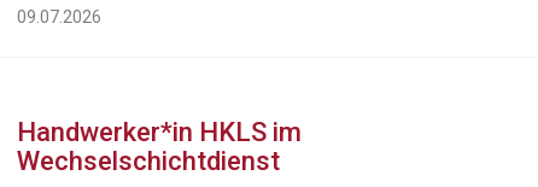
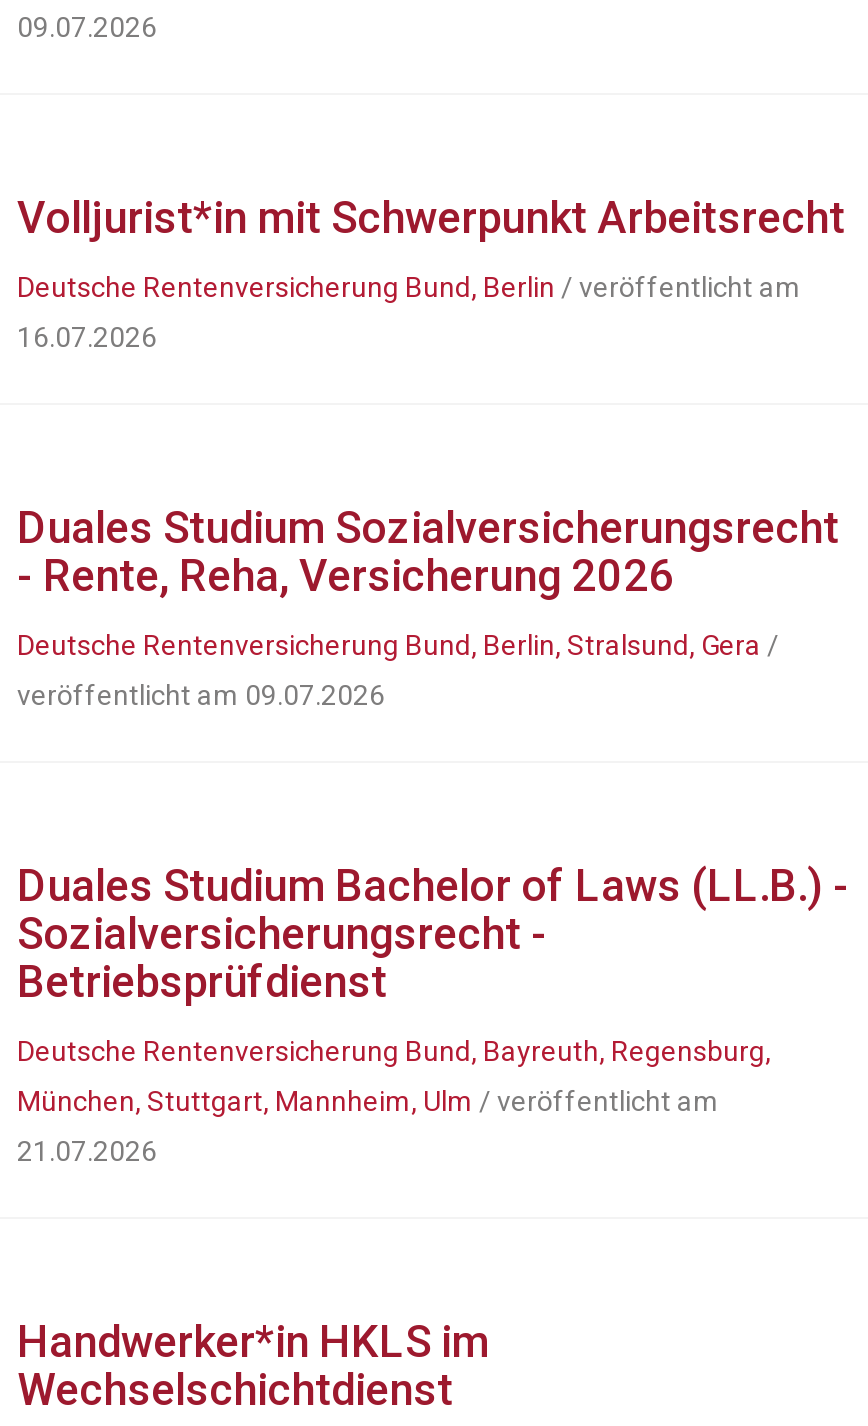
none -> [17,193,845,353] Volljurist*in mit Schwerpunkt Arbeitsrecht | Deutsche Rentenversicherung Bund, Berlin / veröffentlicht am | 16.07.2026
none -> [17,503,839,711] Duales Studium Sozialversicherungsrecht | - Rente, Reha, Versicherung 2026 | Deutsche Rentenversicherung Bund, Berlin, Stralsund, Gera / | veröffentlicht am 09.07.2026
none -> [17,861,849,1167] Duales Studium Bachelor of Laws (LL.B.) - | Sozialversicherungsrecht - | Betriebsprüfdienst | Deutsche Rentenversicherung Bund, Bayreuth, Regensburg, | München, Stuttgart, Mannheim, Ulm / veröffentlicht am | 21.07.2026

